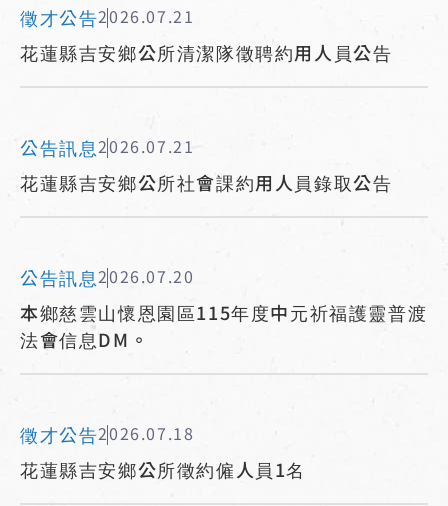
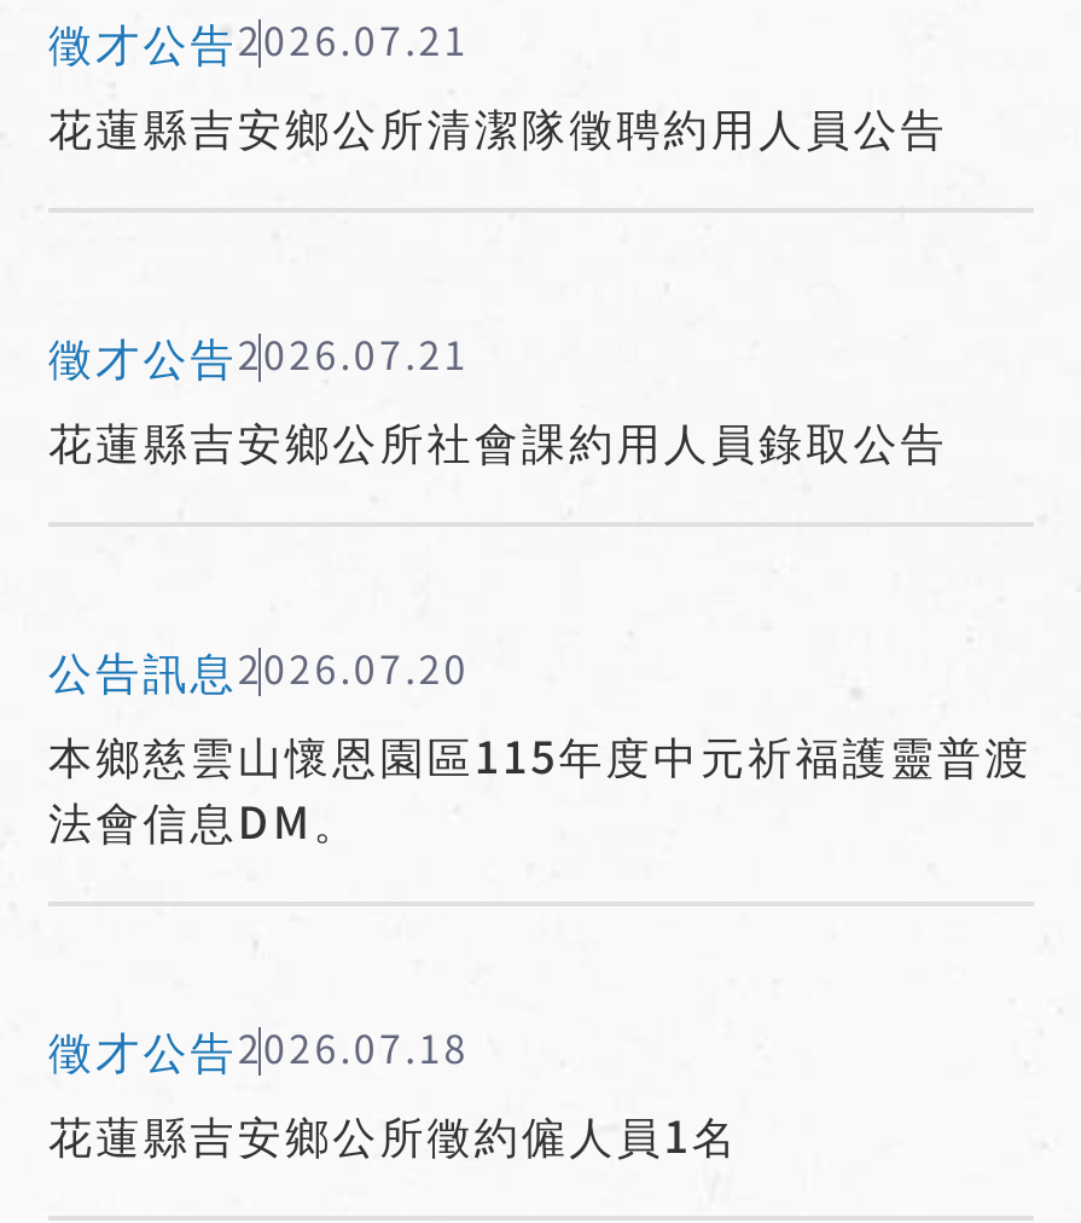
[20,134,194,160] 公告訊息2026.07.21 -> [48,323,470,386] 徵才公告2026.07.21

